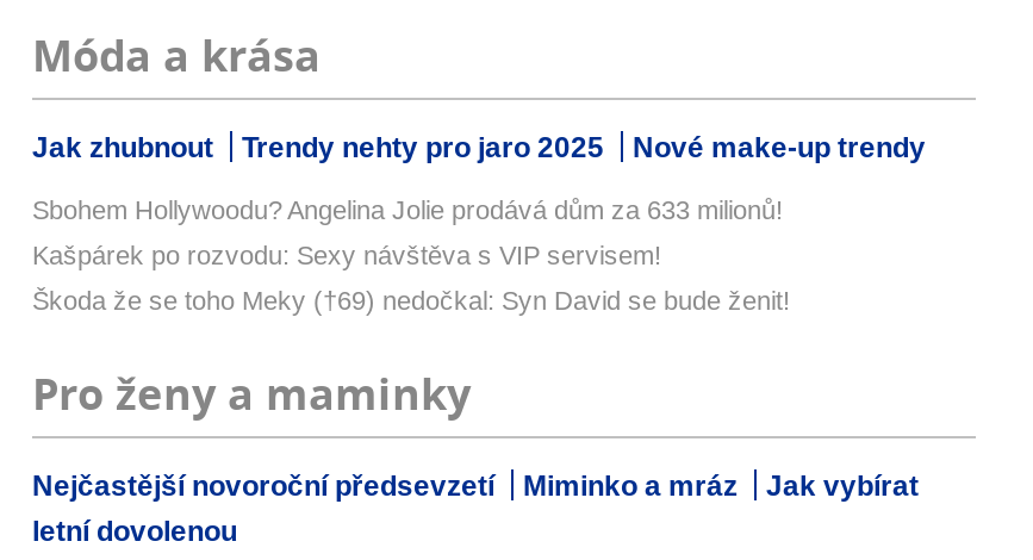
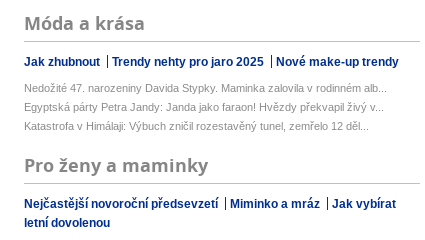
[32,196,783,224] Sbohem Hollywoodu? Angelina Jolie prodává dům za 633 milionů! -> [24,82,387,94] Nedožité 47. narozeniny Davida Stypky. Maminka zalovila v rodinném alb...
[32,241,661,270] Kašpárek po rozvodu: Sexy návštěva s VIP servisem! -> [24,101,384,113] Egyptská párty Petra Jandy: Janda jako faraon! Hvězdy překvapil živý v...
[32,286,790,315] Škoda že se toho Meky (†69) nedočkal: Syn David se bude ženit! -> [24,120,369,132] Katastrofa v Himálaji: Výbuch zničil rozestavěný tunel, zemřelo 12 děl...

